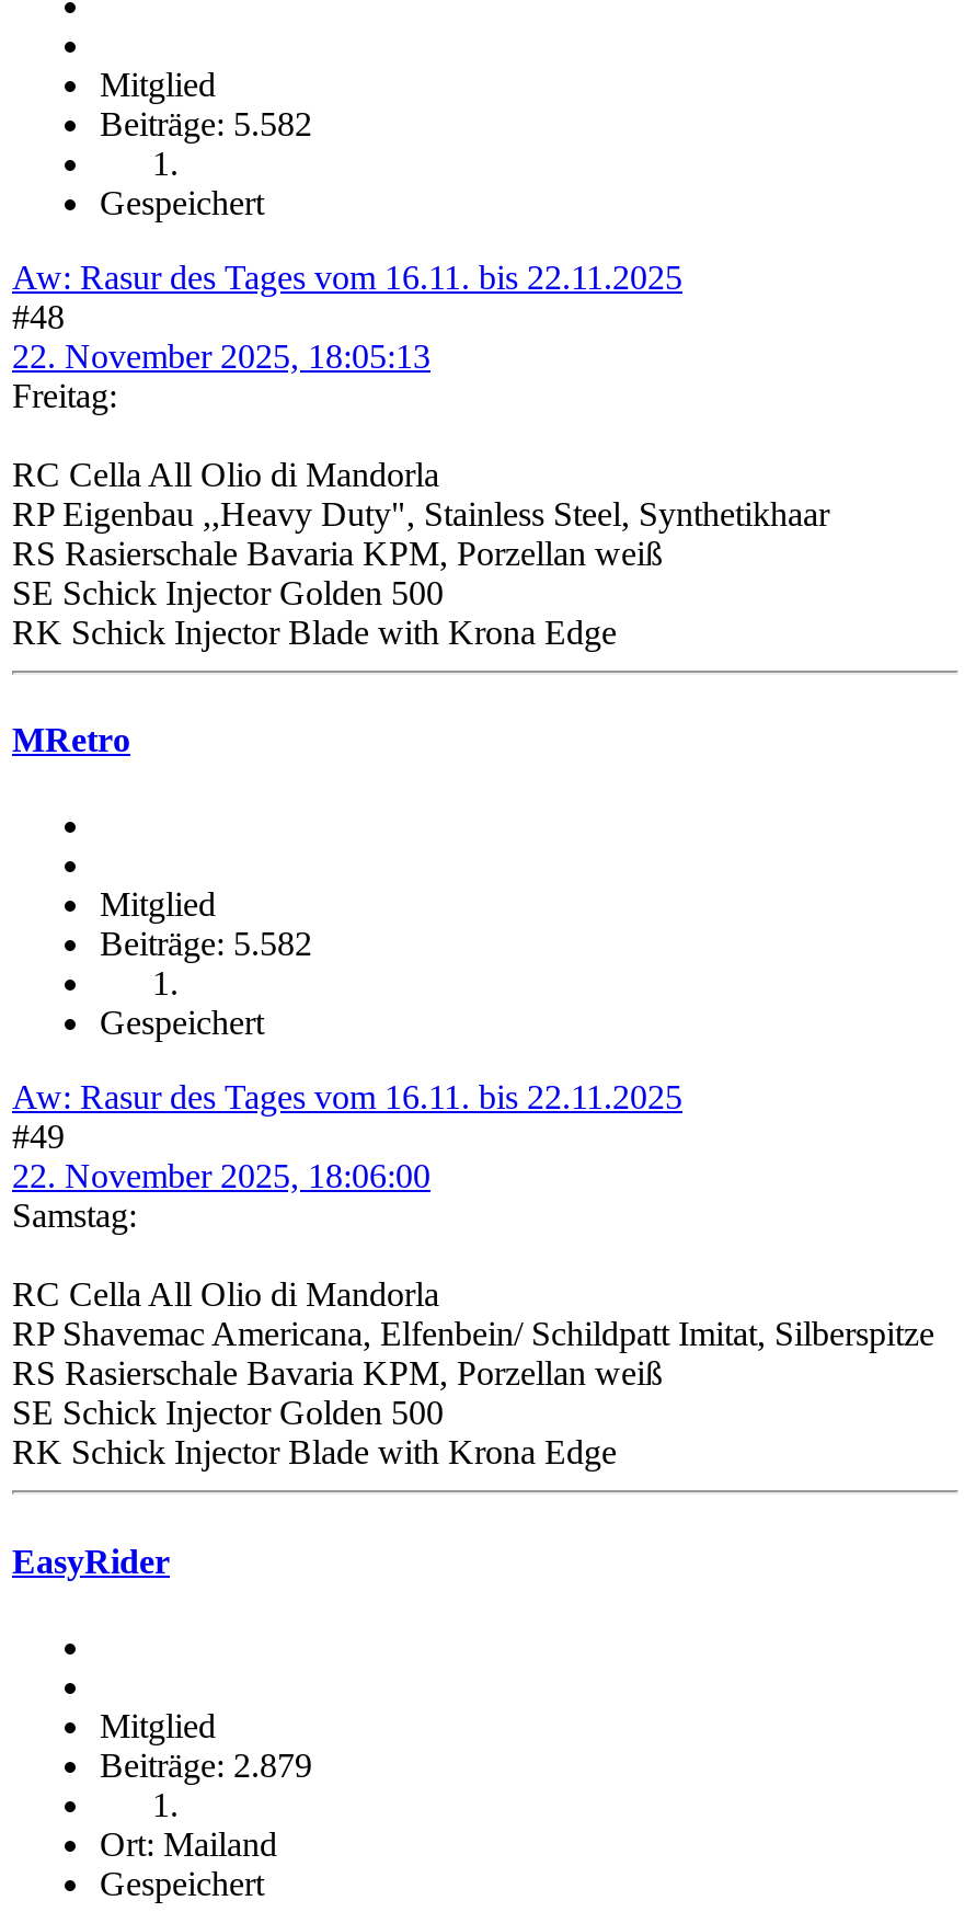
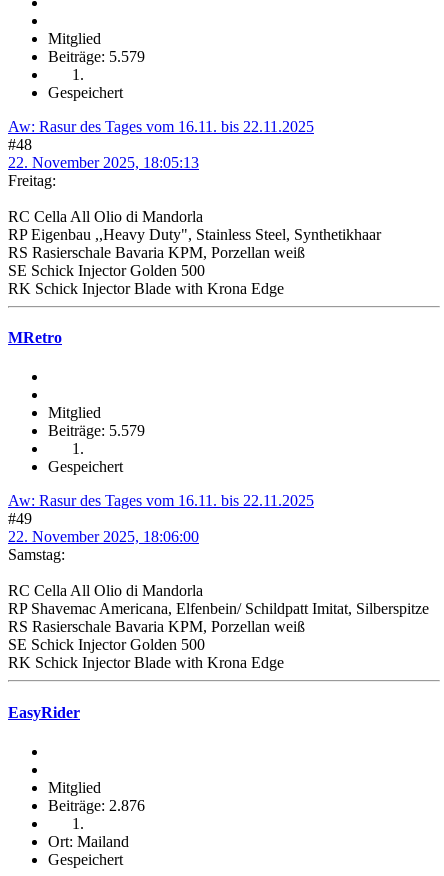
[100,105,312,142] Beiträge: 5.582 -> [48,48,145,65] Beiträge: 5.579
[100,925,312,963] Beiträge: 5.582 -> [48,422,145,439] Beiträge: 5.579
[100,1746,312,1784] Beiträge: 2.879 -> [48,797,145,814] Beiträge: 2.876

